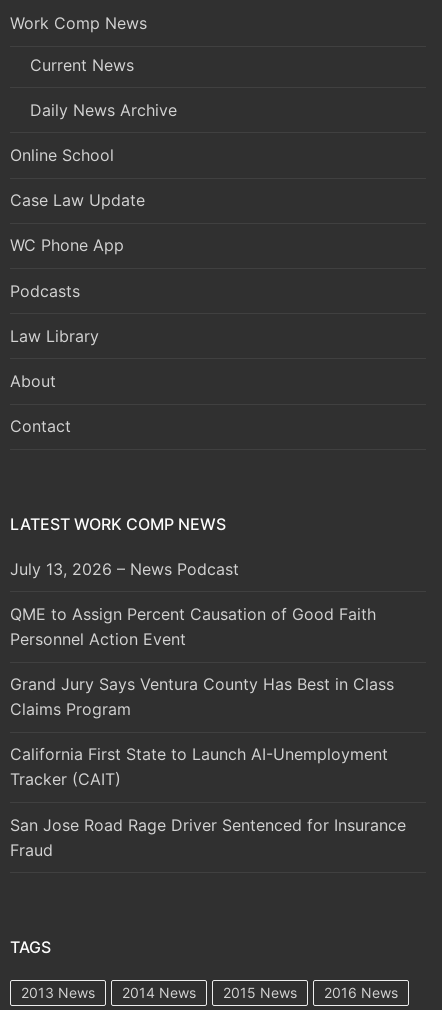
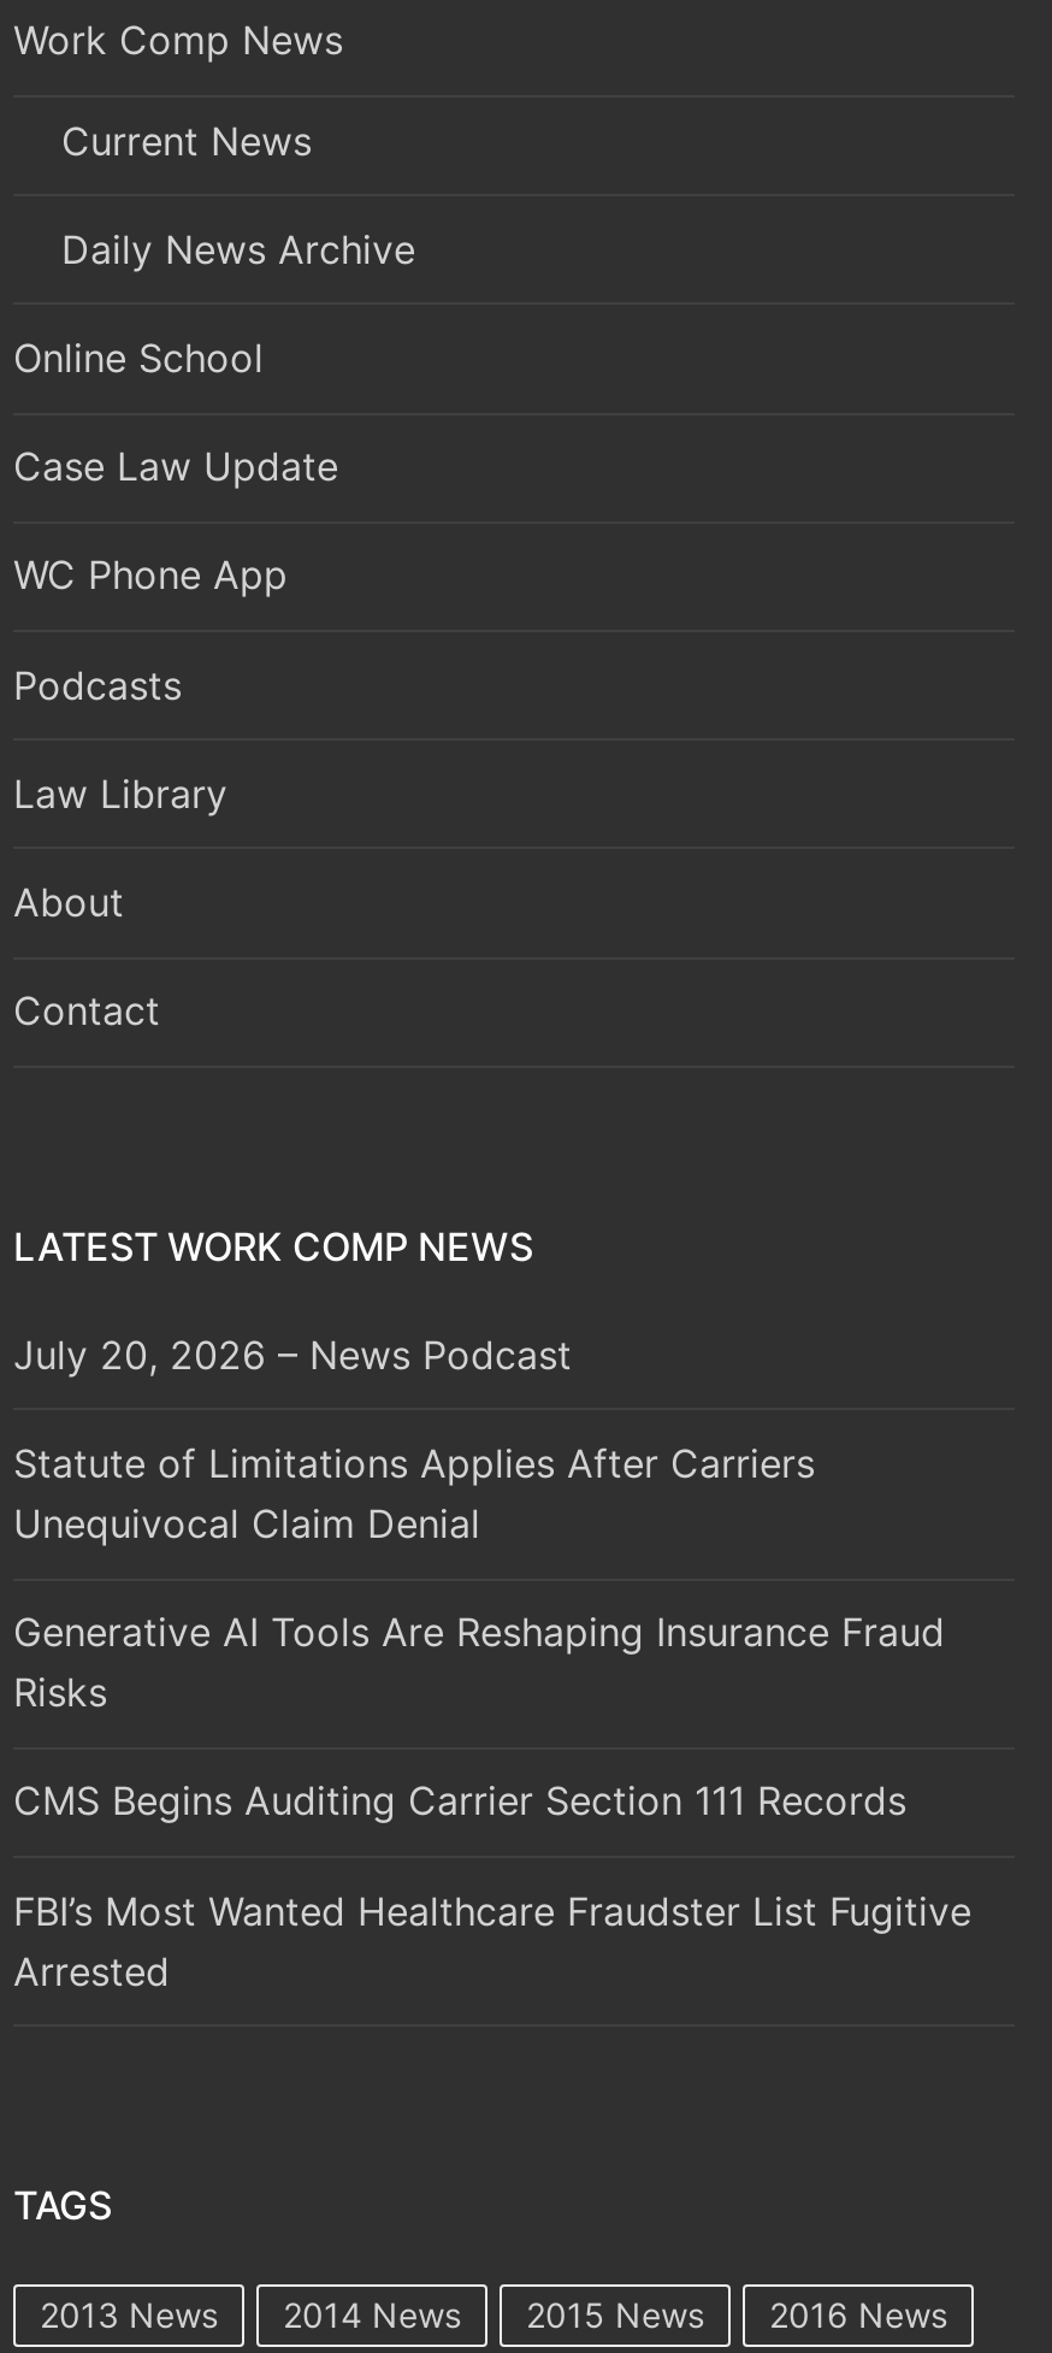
[10,559,239,579] July 13, 2026 – News Podcast -> [13,1330,572,1378] July 20, 2026 – News Podcast
[10,604,376,649] QME to Assign Percent Causation of Good Faith | Personnel Action Event -> [13,1439,815,1547] Statute of Limitations Applies After Carriers | Unequivocal Claim Denial
[10,674,394,719] Grand Jury Says Ventura County Has Best in Class | Claims Program -> [13,1608,945,1716] Generative AI Tools Are Reshaping Insurance Fraud | Risks
[10,744,388,789] California First State to Launch AI-Unemployment | Tracker (CAIT) -> [13,1777,906,1825] CMS Begins Auditing Carrier Section 111 Records
[10,814,406,859] San Jose Road Rage Driver Sentenced for Insurance | Fraud -> [13,1886,971,1994] FBI’s Most Wanted Healthcare Fraudster List Fugitive | Arrested

